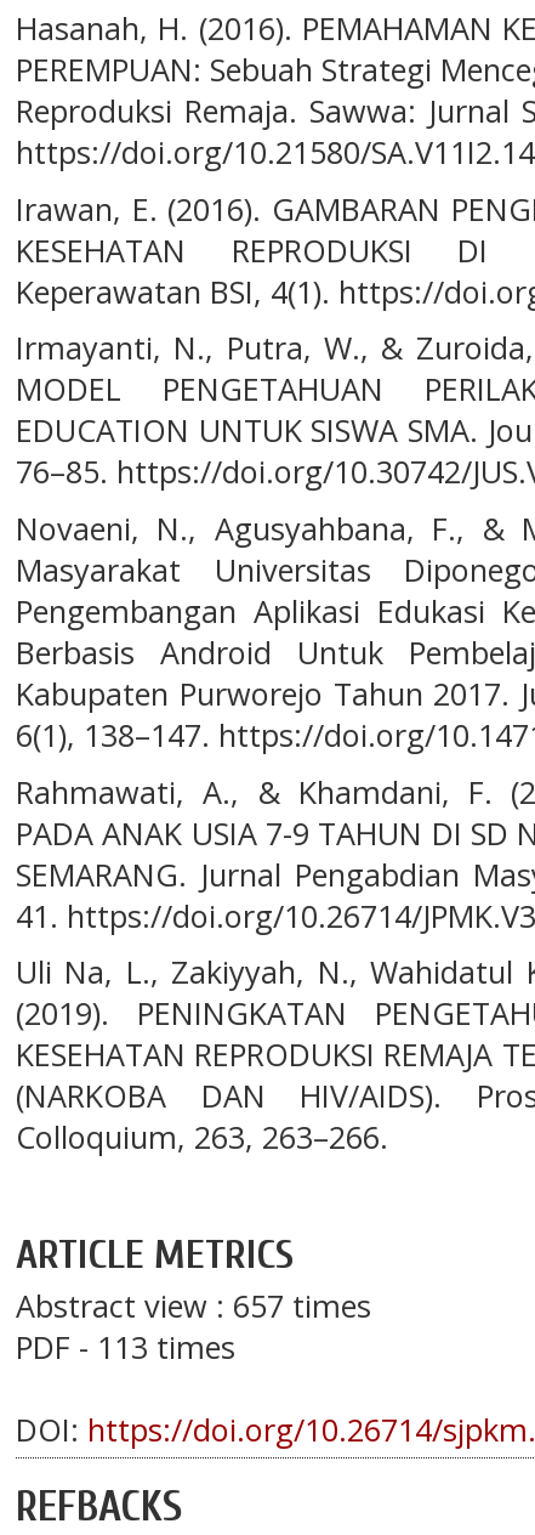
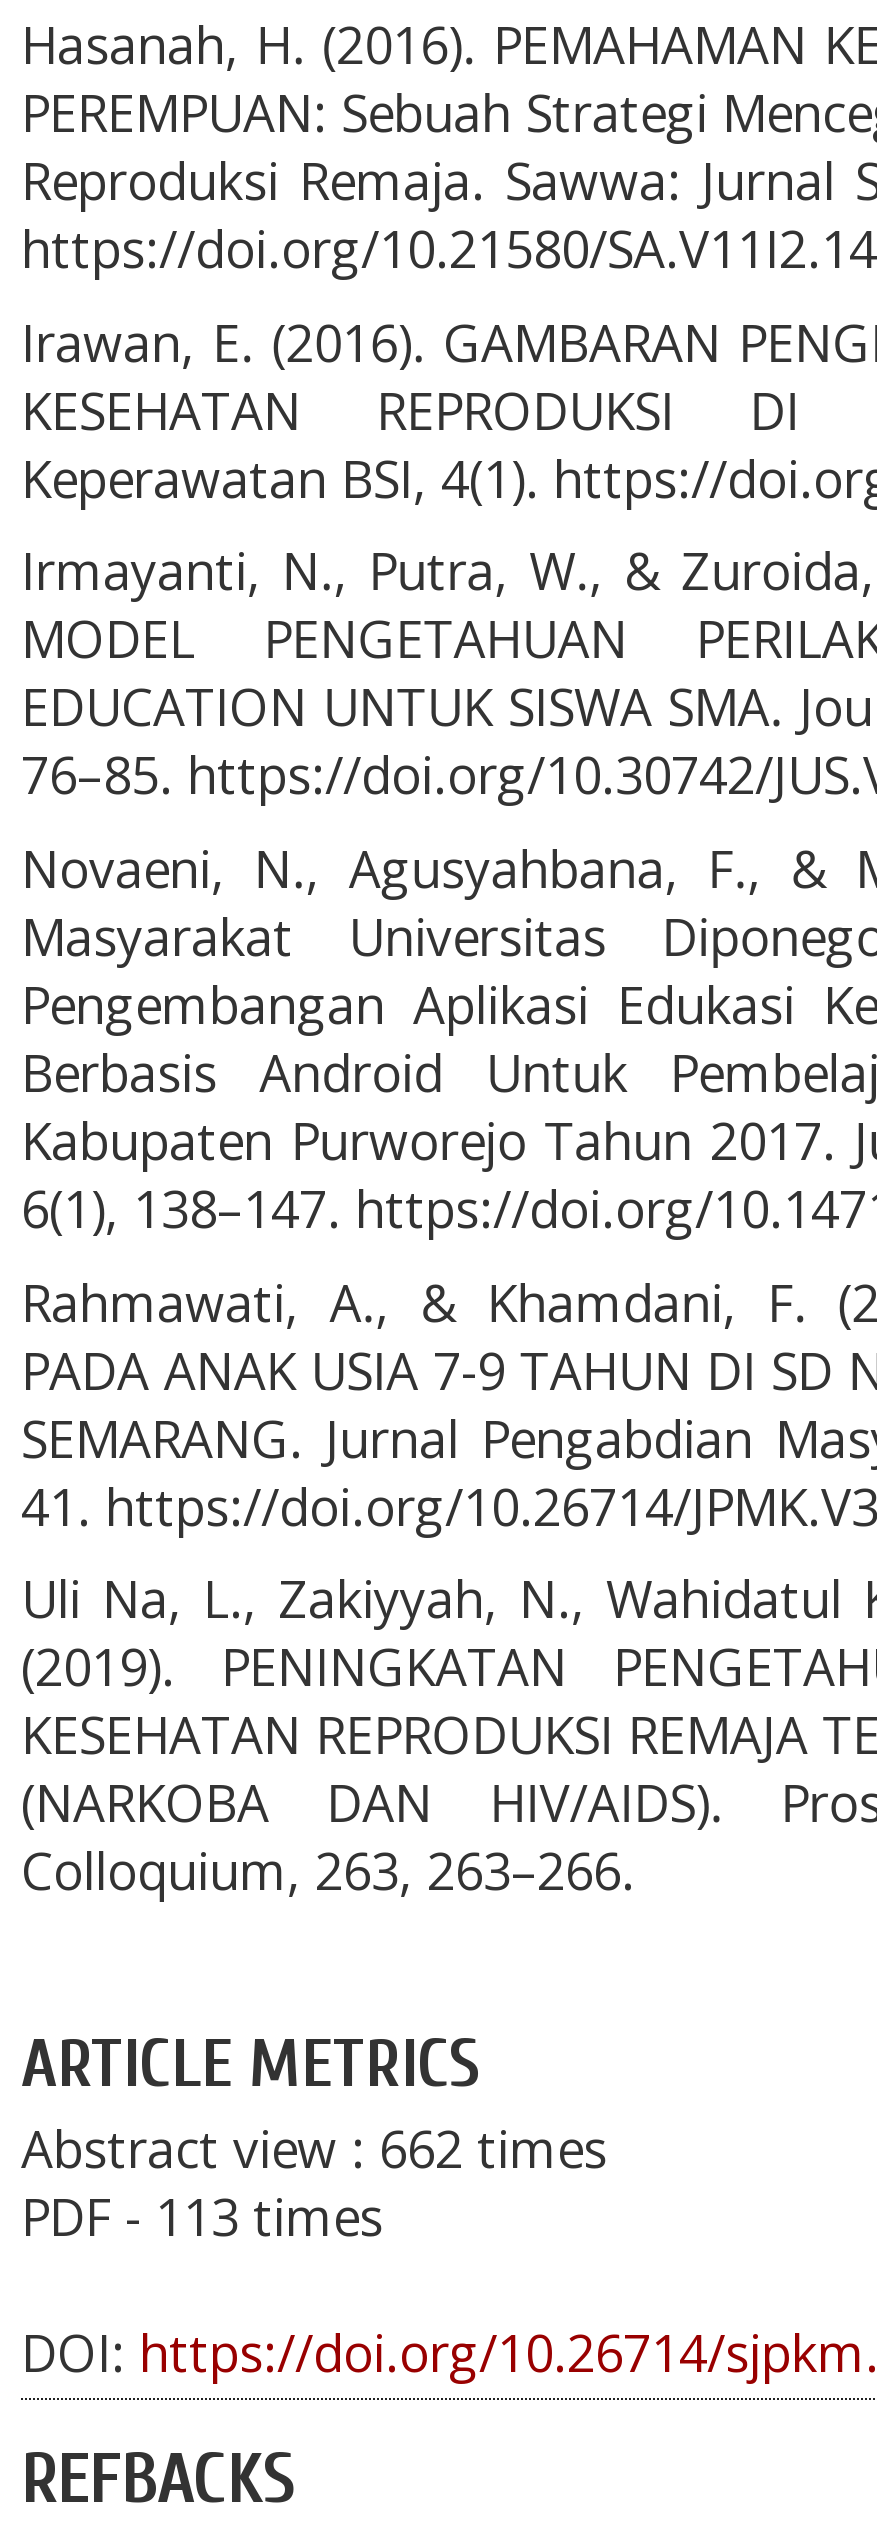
[16,1284,371,1326] Abstract view : 657 times -> [21,2113,607,2181] Abstract view : 662 times

